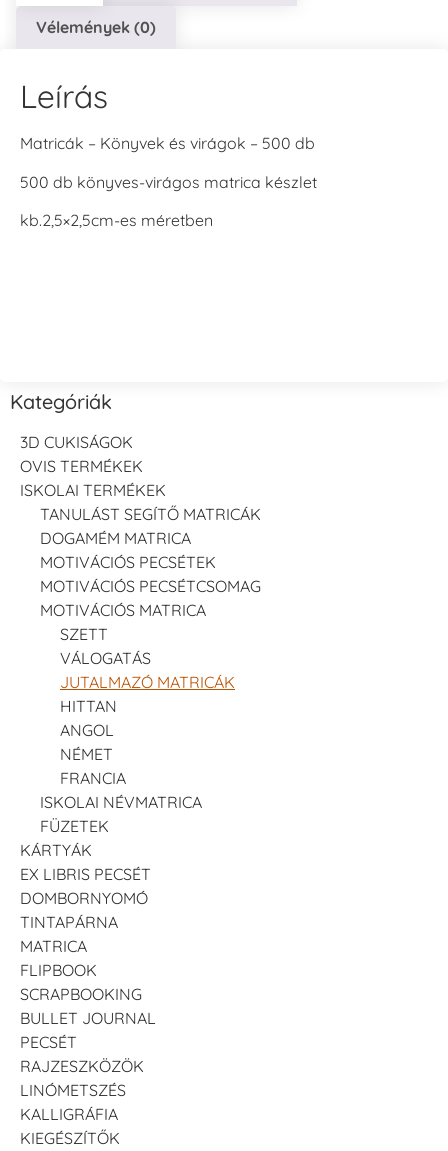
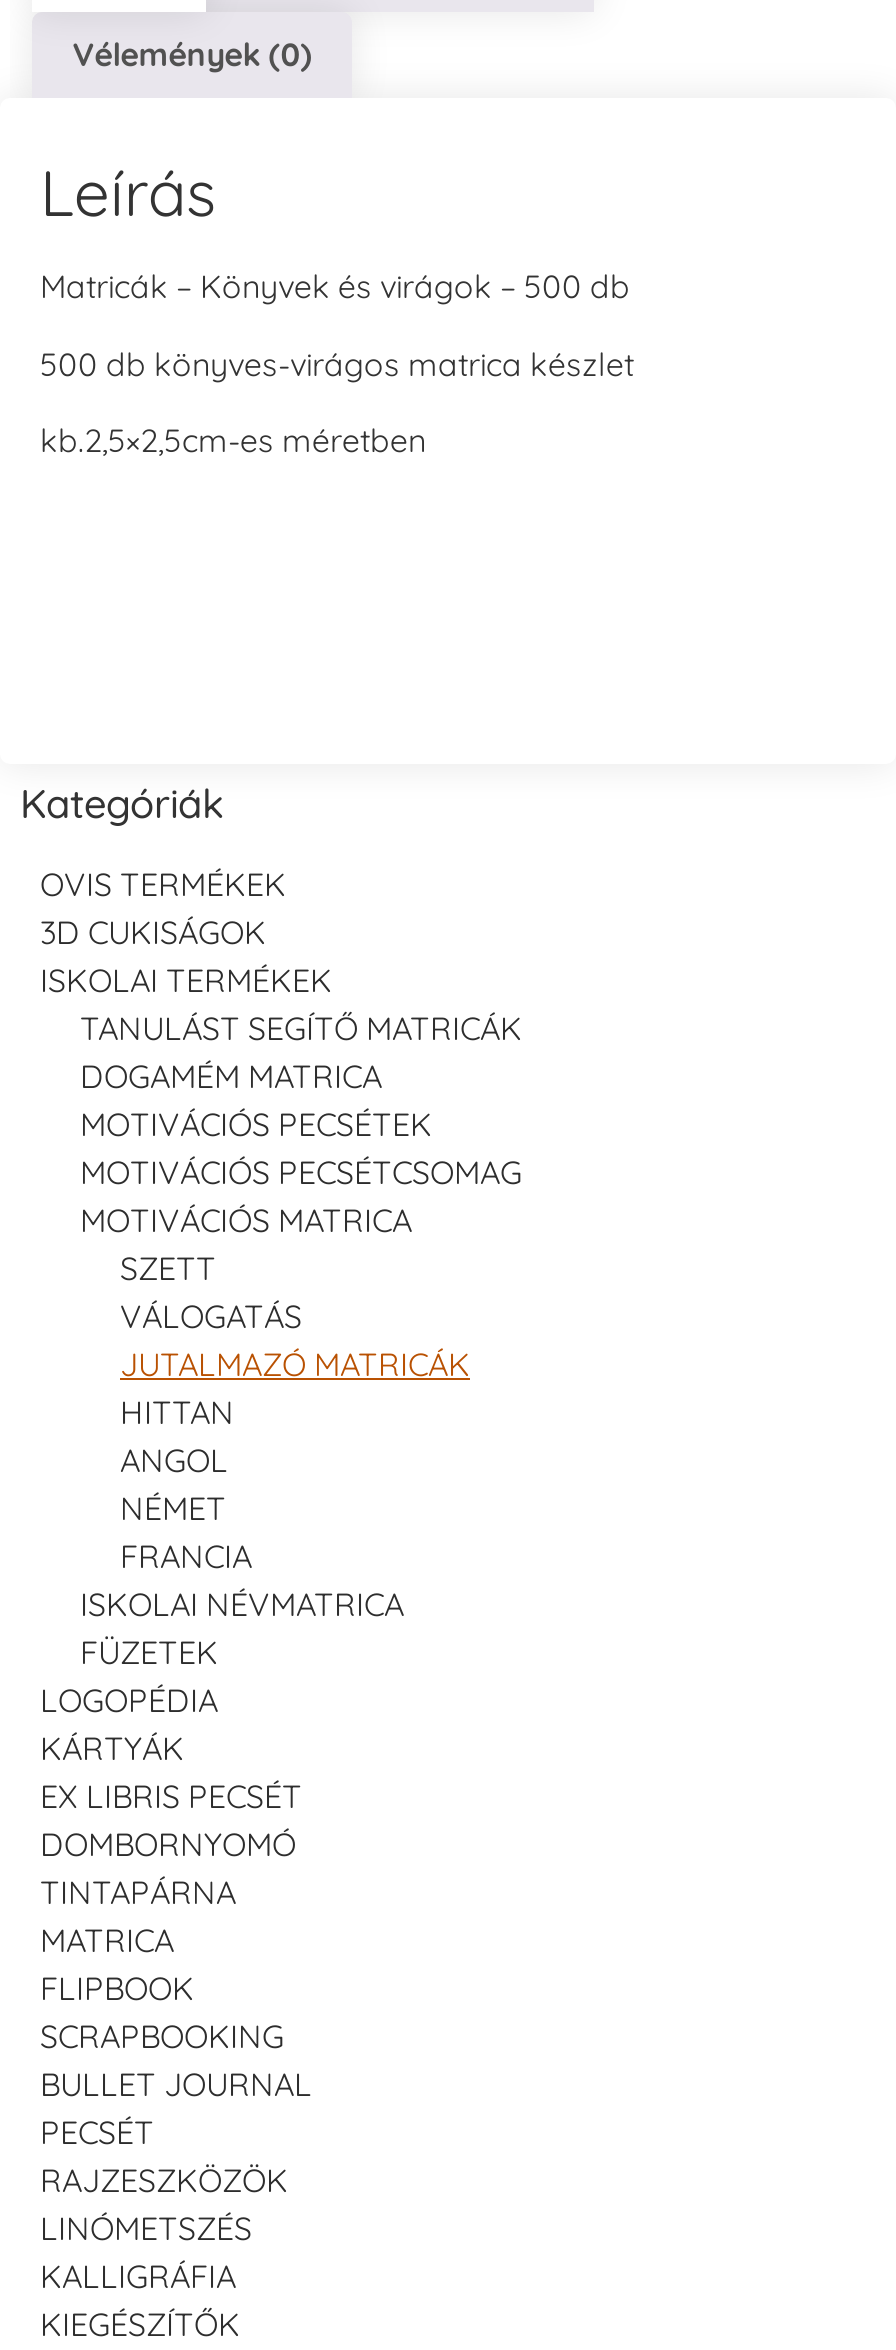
moved [20,455,143,475] -> [40,863,286,903]: OVIS TERMÉKEK
none -> [40,1679,218,1719] LOGOPÉDIA

